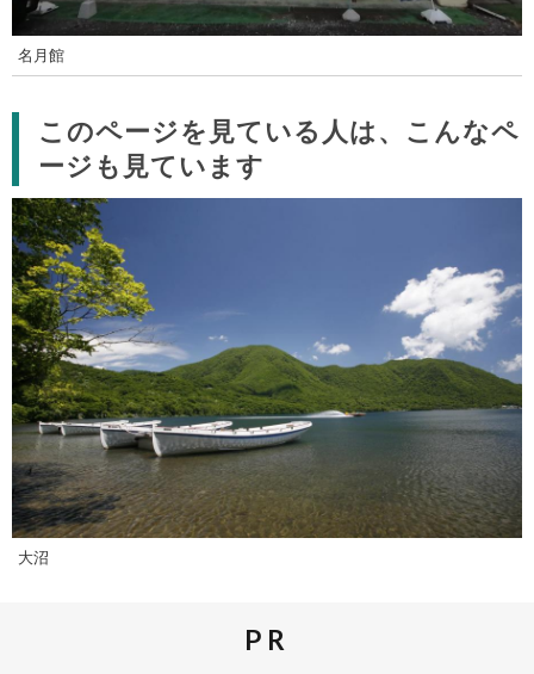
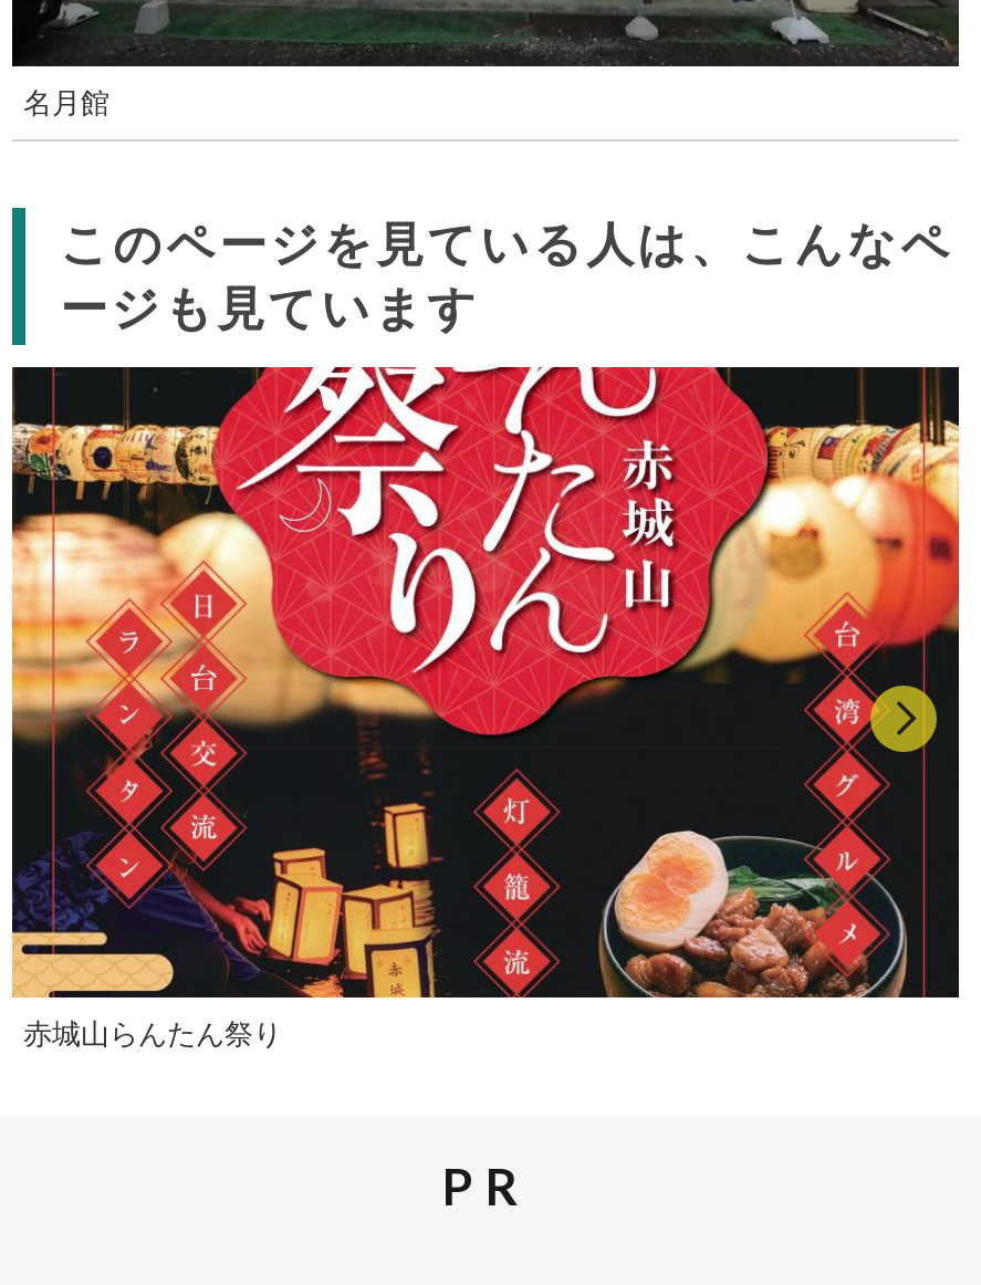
[11,197,523,567] [image] | 大沼 -> [10,365,961,1051] [image] | 赤城山らんたん祭り

